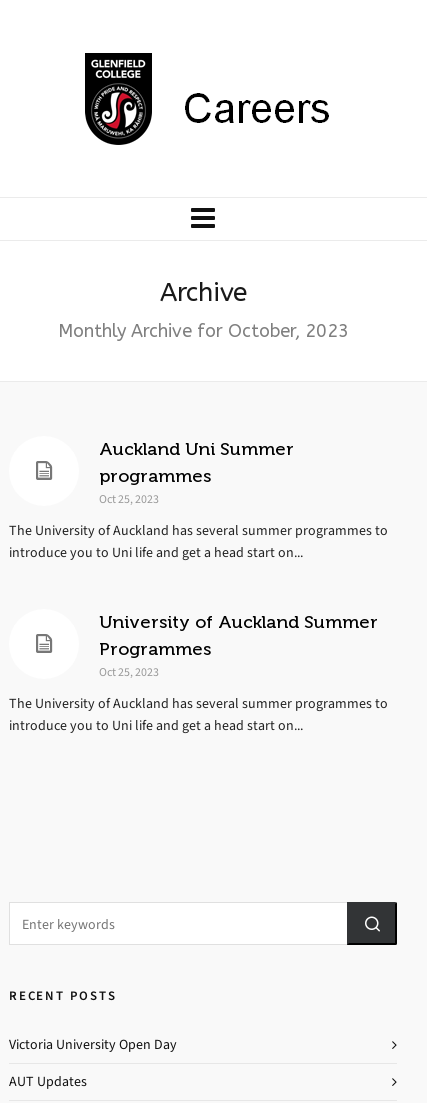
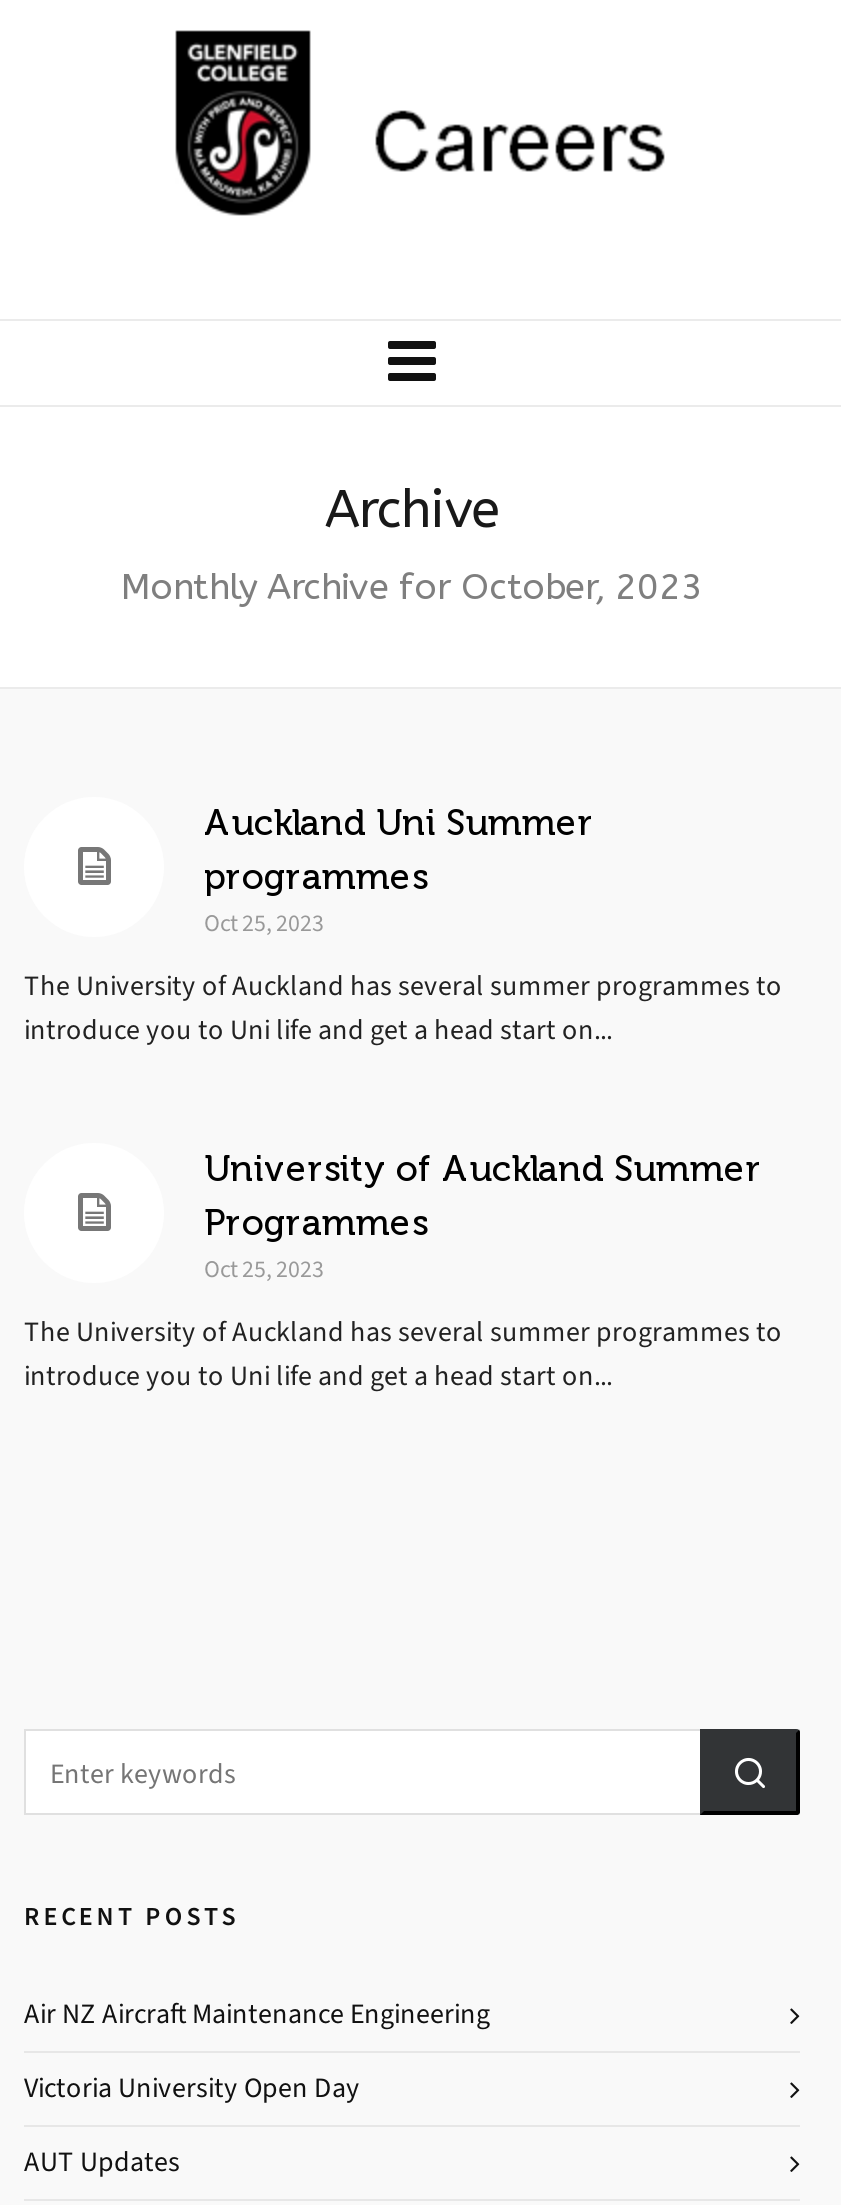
none -> [24,1995,490,2033] Air NZ Aircraft Maintenance Engineering

